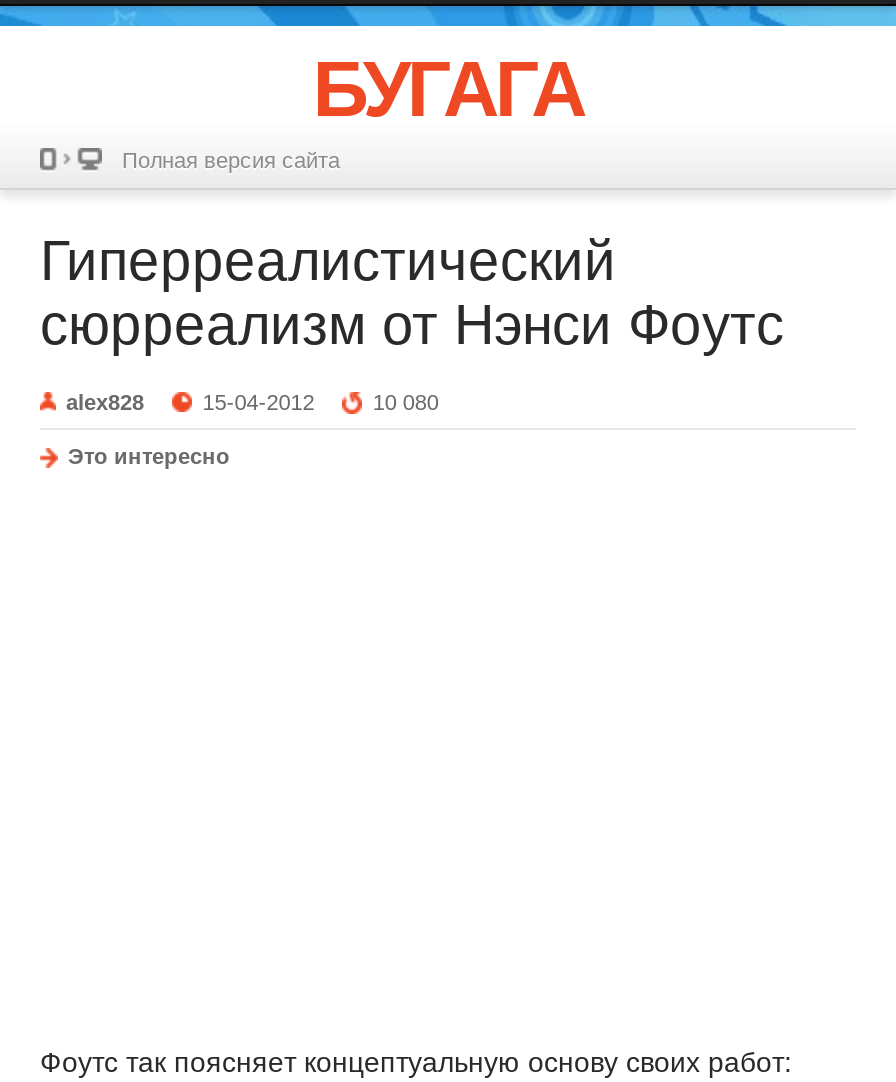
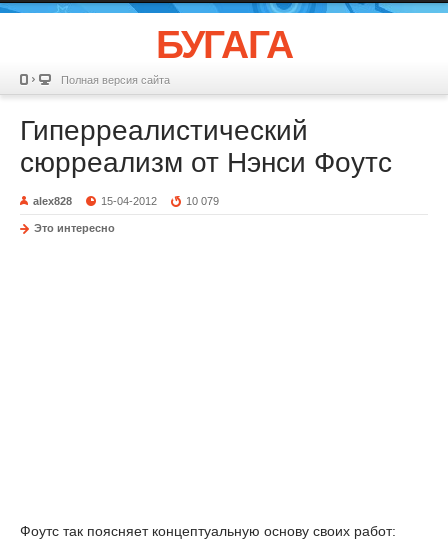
[373,390,439,414] 10 080 -> [186,195,219,207] 10 079

